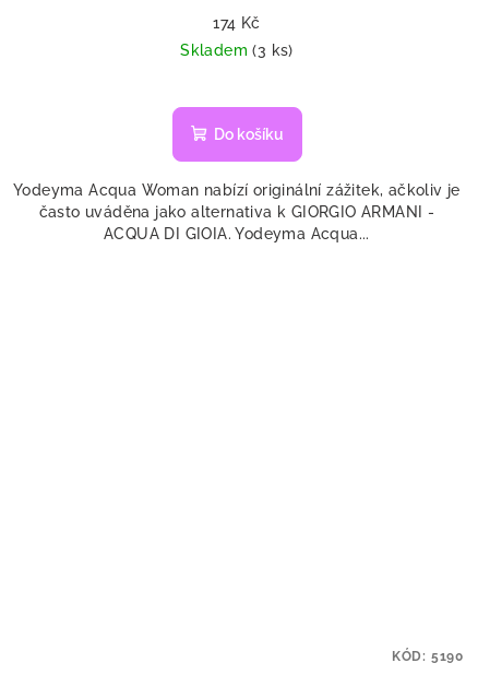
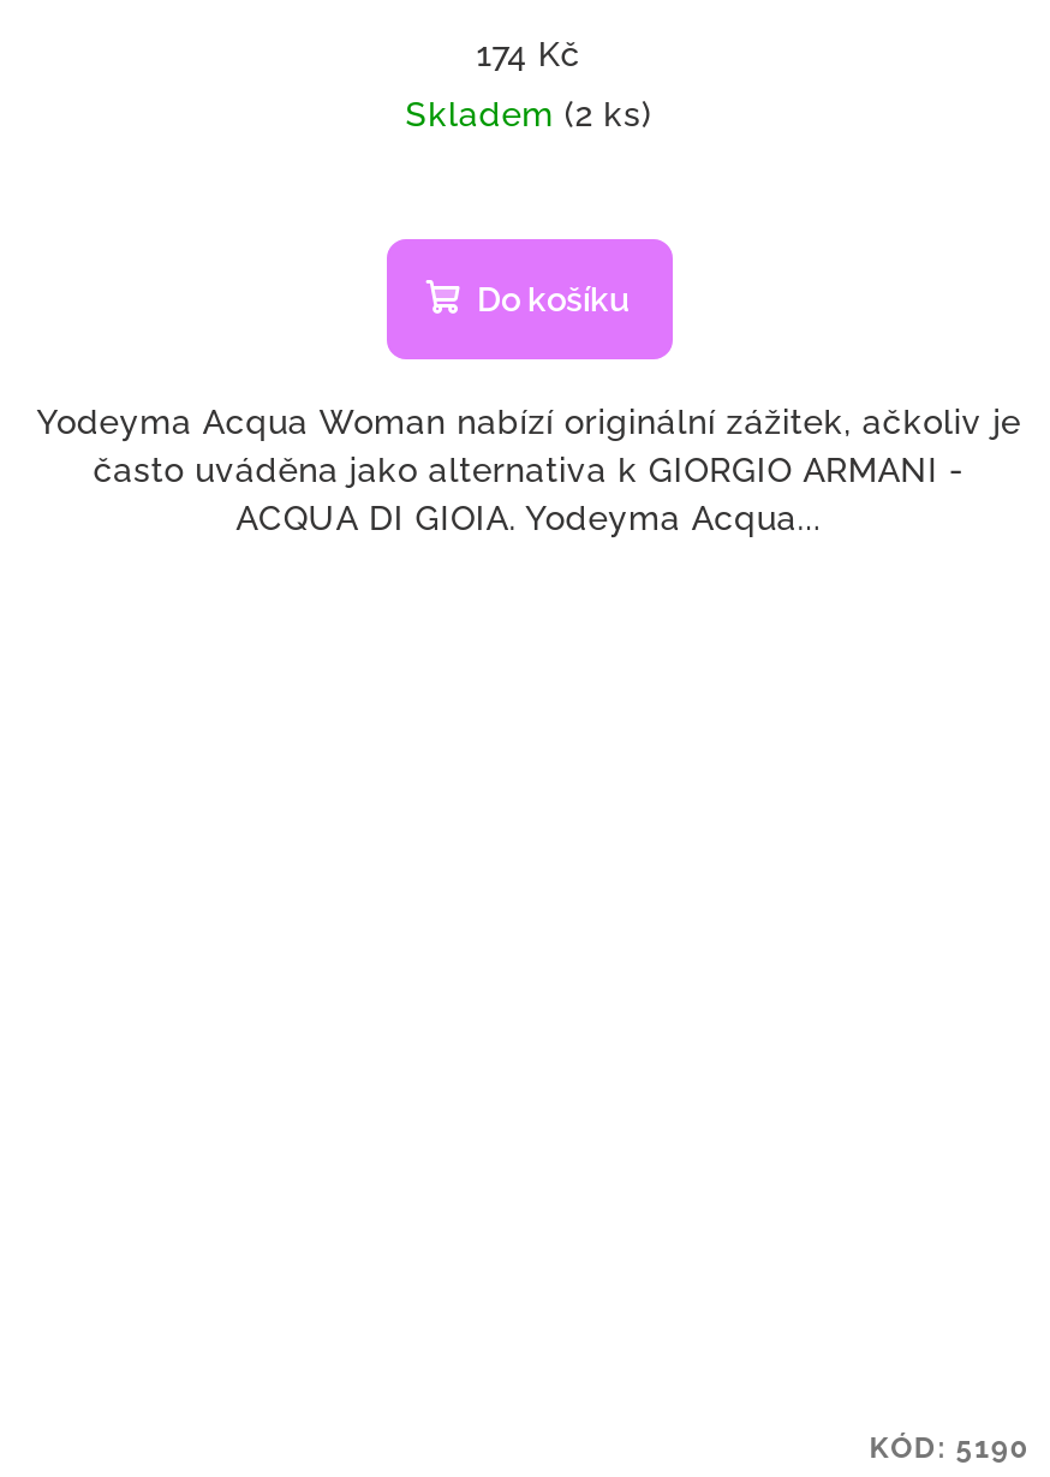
[180,41,293,59] Skladem (3 ks) -> [405,95,652,133] Skladem (2 ks)

